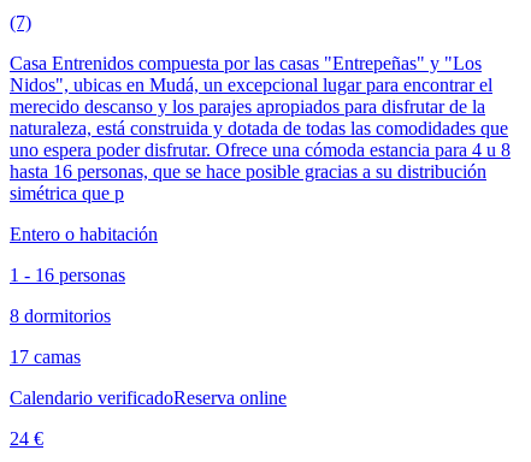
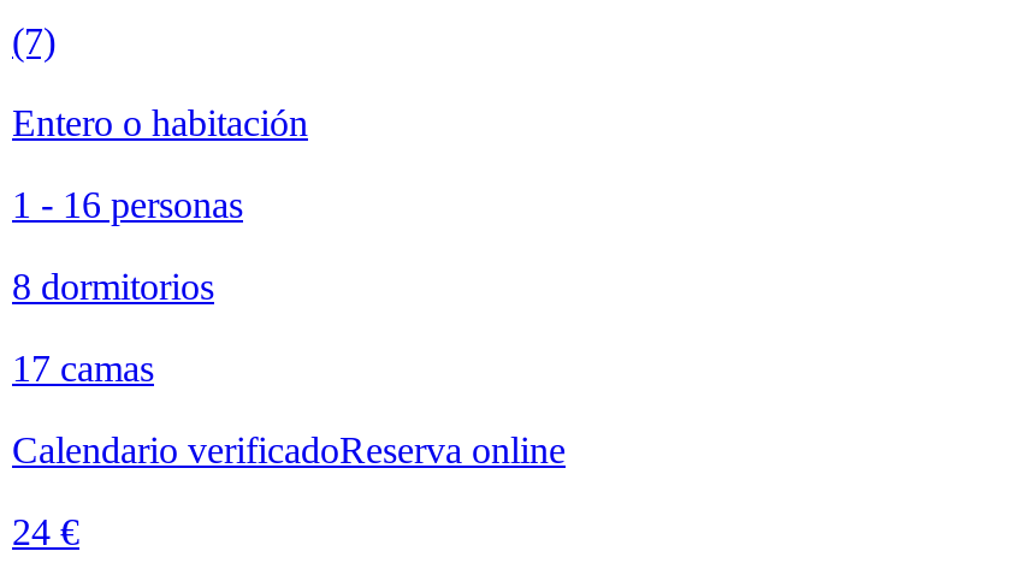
[10,53,511,204] Casa Entrenidos compuesta por las casas "Entrepeñas" y "Los | Nidos", ubicas en Mudá, un excepcional lugar para encontrar el | merecido descanso y los parajes apropiados para disfrutar de la | naturaleza, está construida y dotada de todas las comodidades que | uno espera poder disfrutar. Ofrece una cómoda estancia para 4 u 8 | hasta 16 personas, que se hace posible gracias a su distribución | simétrica que p -> none

